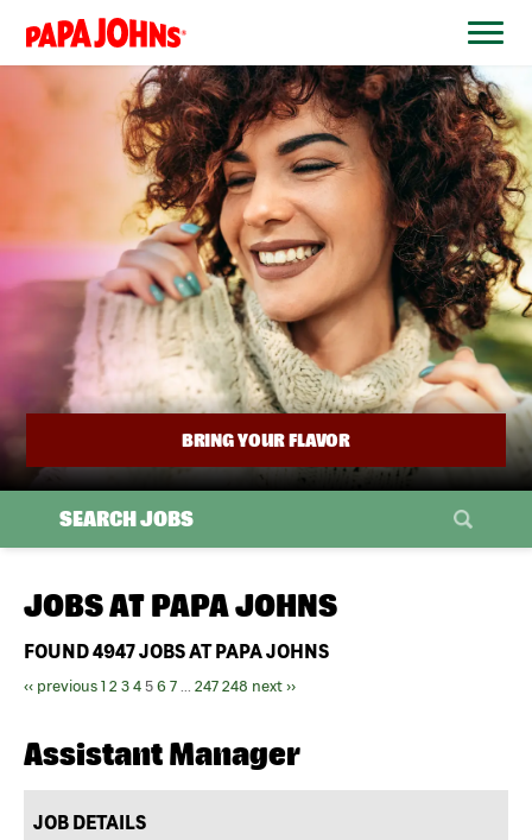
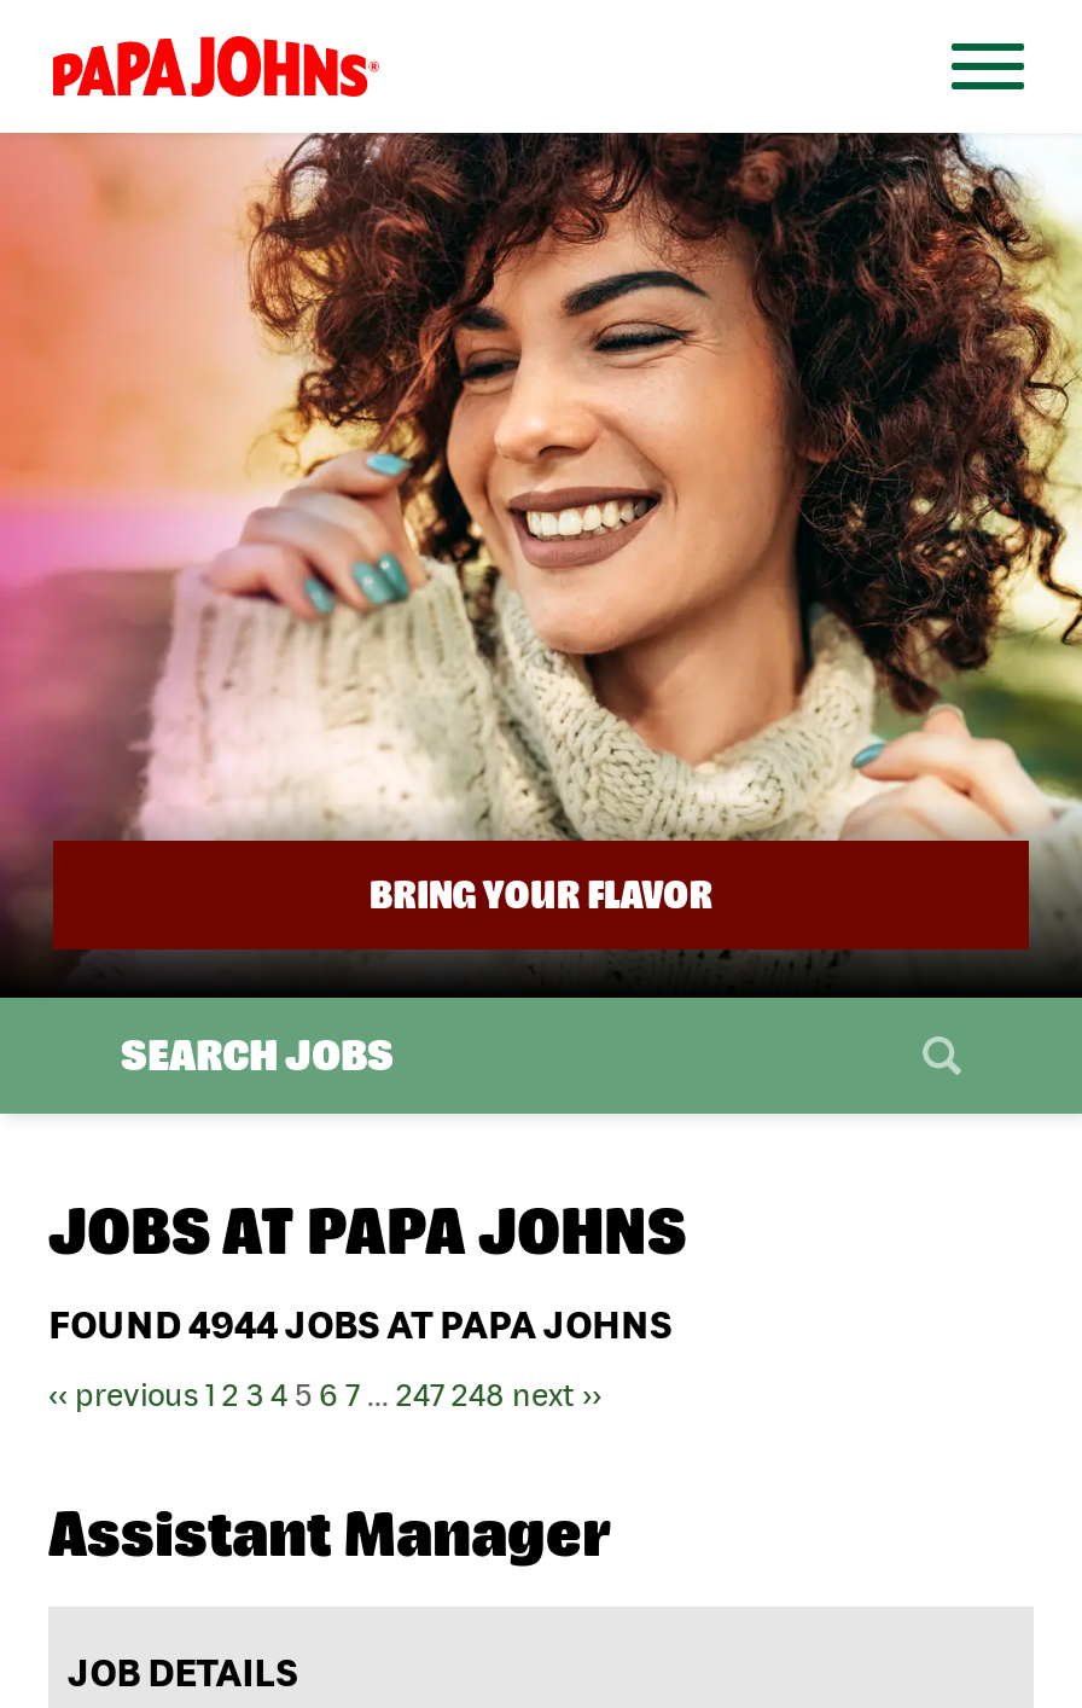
[24,640,329,662] FOUND 4947JOBS AT PAPA JOHNS -> [48,1302,671,1345] FOUND 4944JOBS AT PAPA JOHNS

